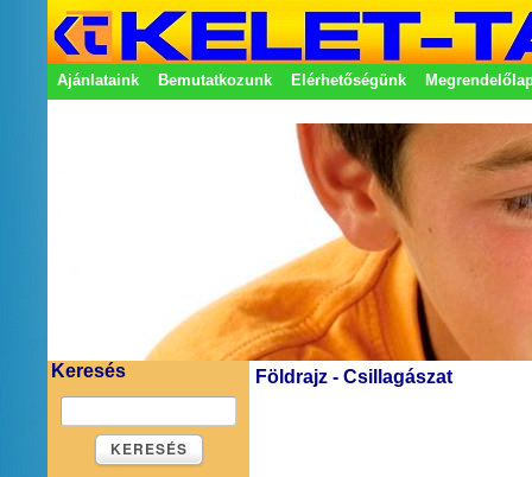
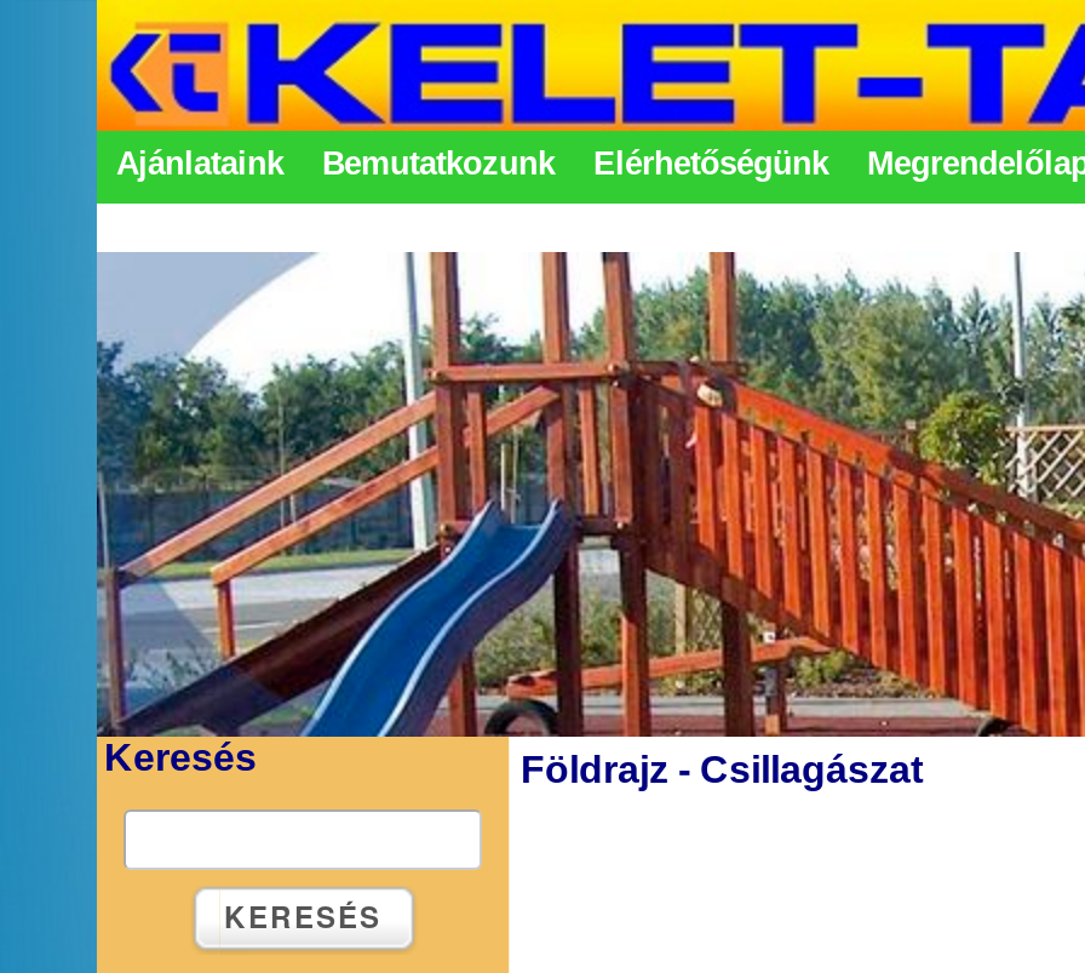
[46,122,528,362] [image] -> [94,250,1078,739] [image]

